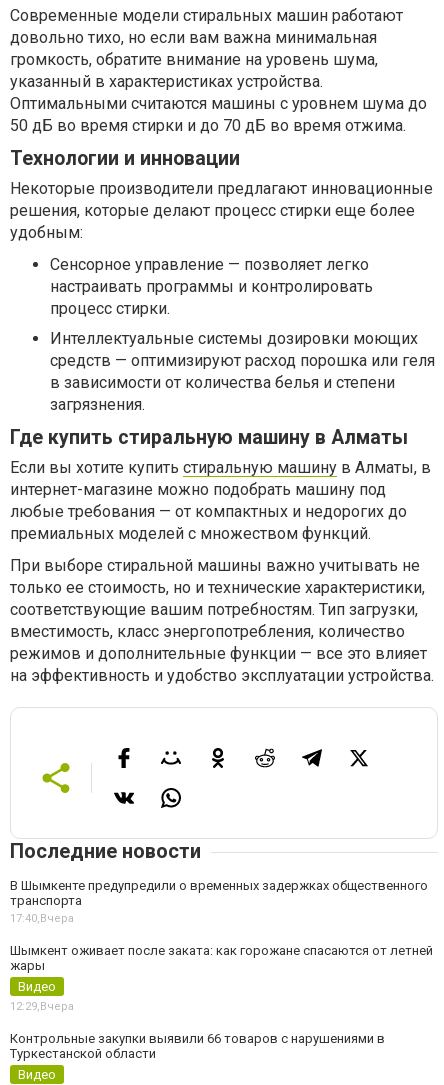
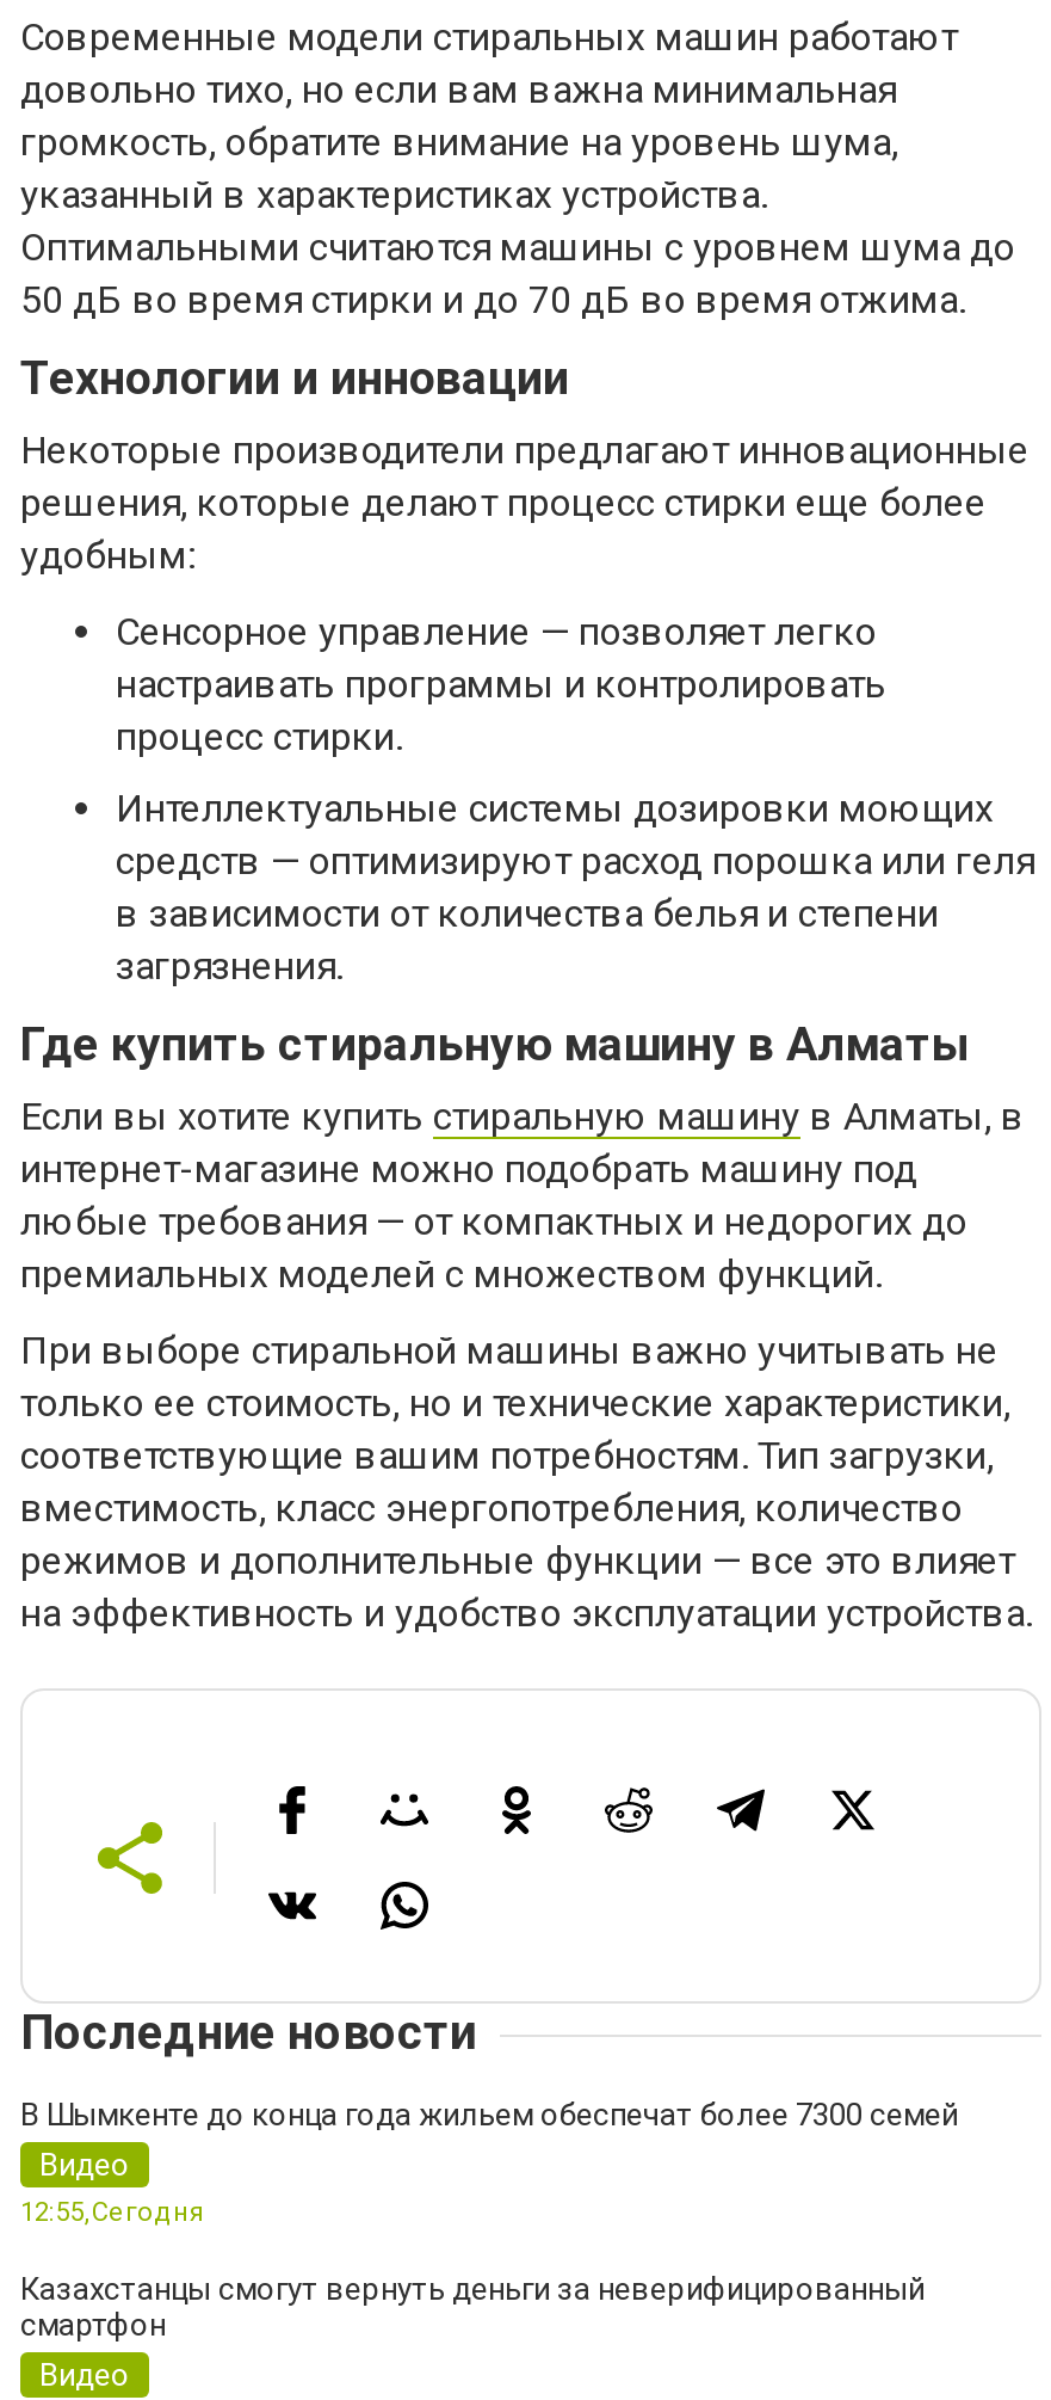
[10,878,433,973] В Шымкенте предупредили о временных задержках общественного | транспорта | 17:40,Вчера | Шымкент оживает после заката: как горожане спасаются от летней | жары -> [20,2096,958,2132] В Шымкенте до конца года жильем обеспечат более 7300 семей
[10,1000,74,1013] 12:29,Вчера -> [20,2197,204,2228] 12:55,Сегодня
[10,1031,385,1061] Контрольные закупки выявили 66 товаров с нарушениями в | Туркестанской области -> [20,2271,925,2342] Казахстанцы смогут вернуть деньги за неверифицированный | смартфон

